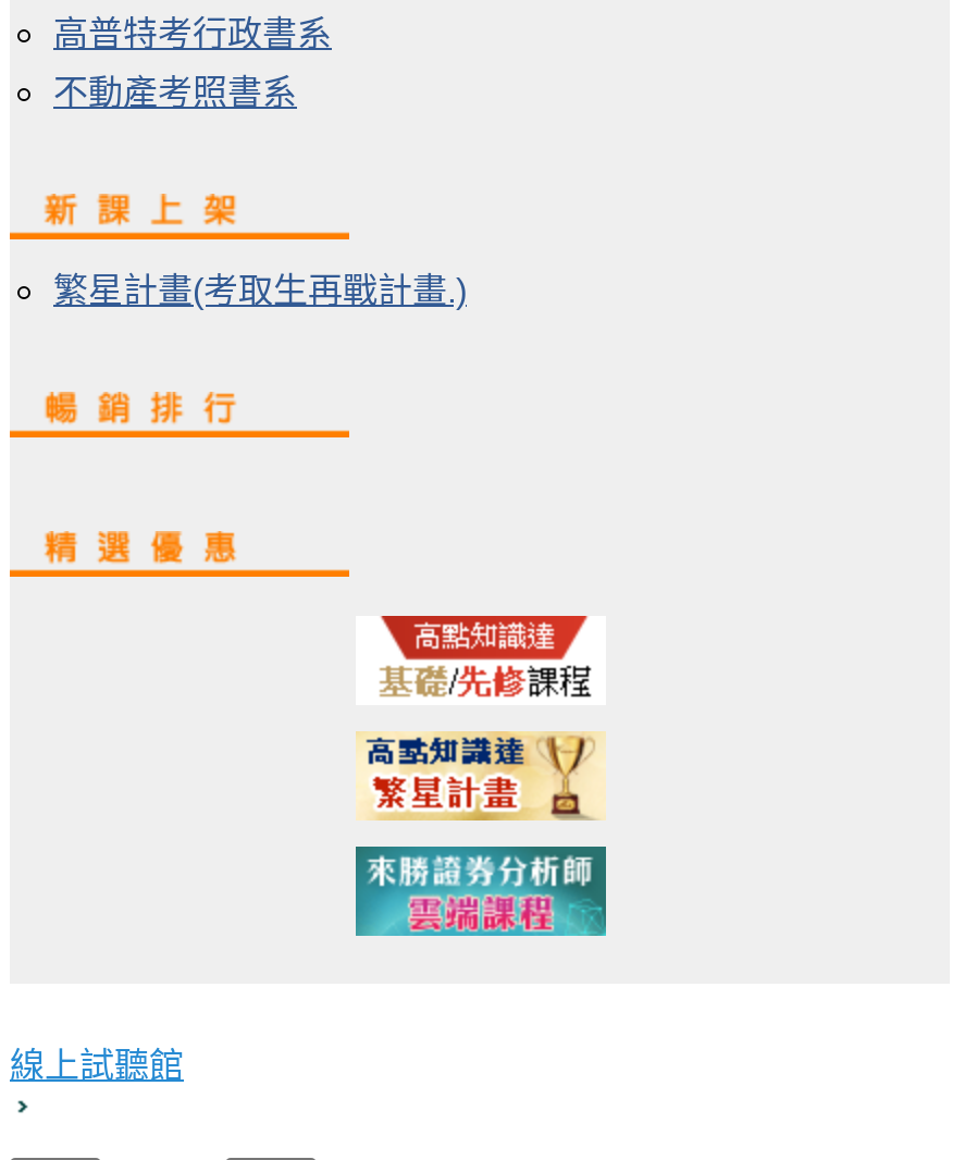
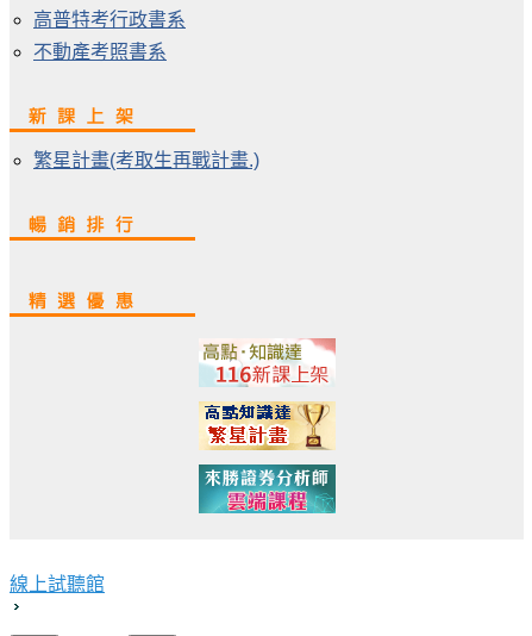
[358,614,606,705] [image] -> [199,337,337,387] [image]

